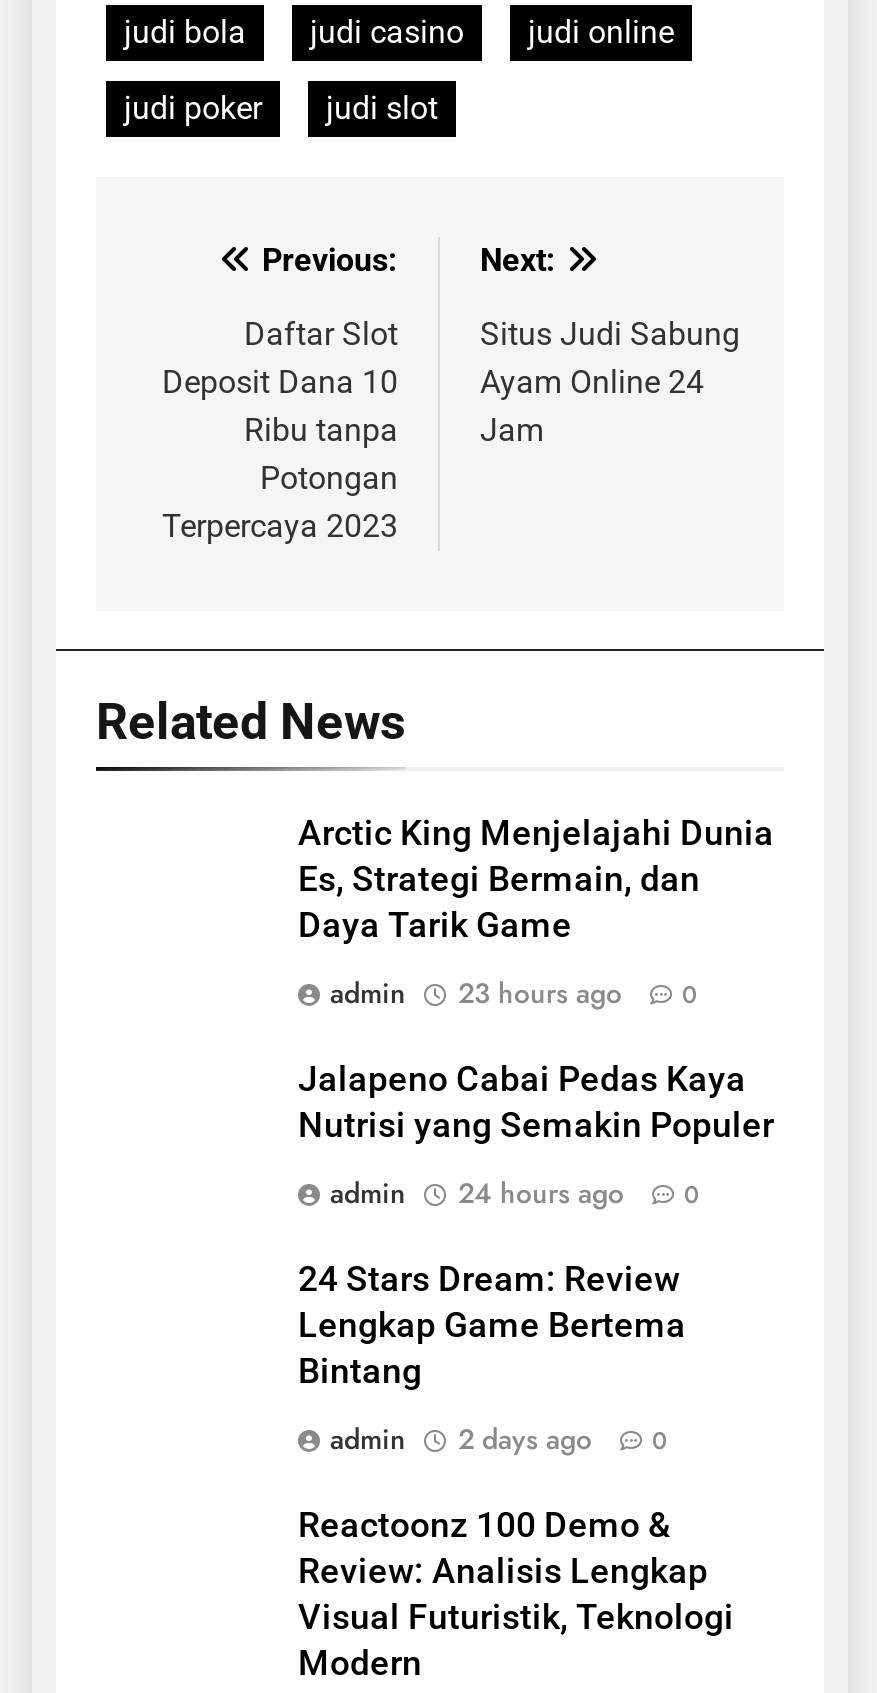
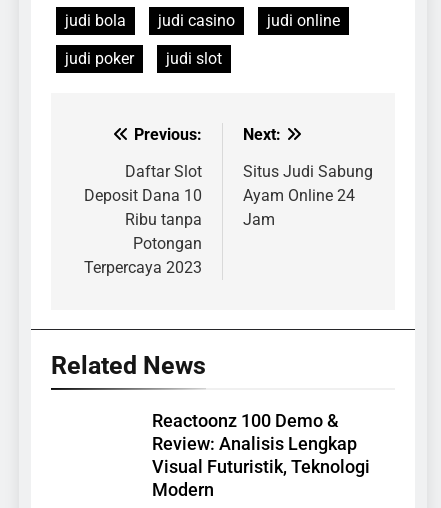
[298,813,774,1459] Arctic King Menjelajahi Dunia | Es, Strategi Bermain, dan | Daya Tarik Game | admin | 23 hours ago | 0 | Jalapeno Cabai Pedas Kaya | Nutrisi yang Semakin Populer | admin | 24 hours ago | 0 | 24 Stars Dream: Review | Lengkap Game Bertema | Bintang | admin | 2 days ago | 0 -> none

